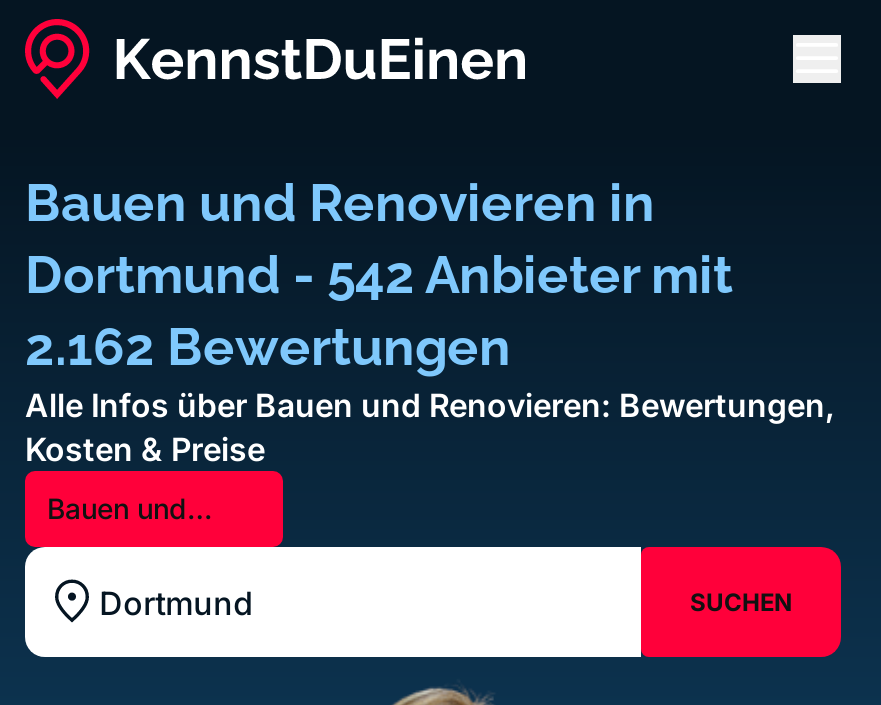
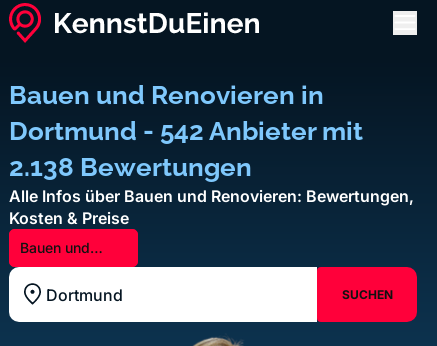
[25,317,511,377] 2.162 Bewertungen -> [9,152,252,182] 2.138 Bewertungen

